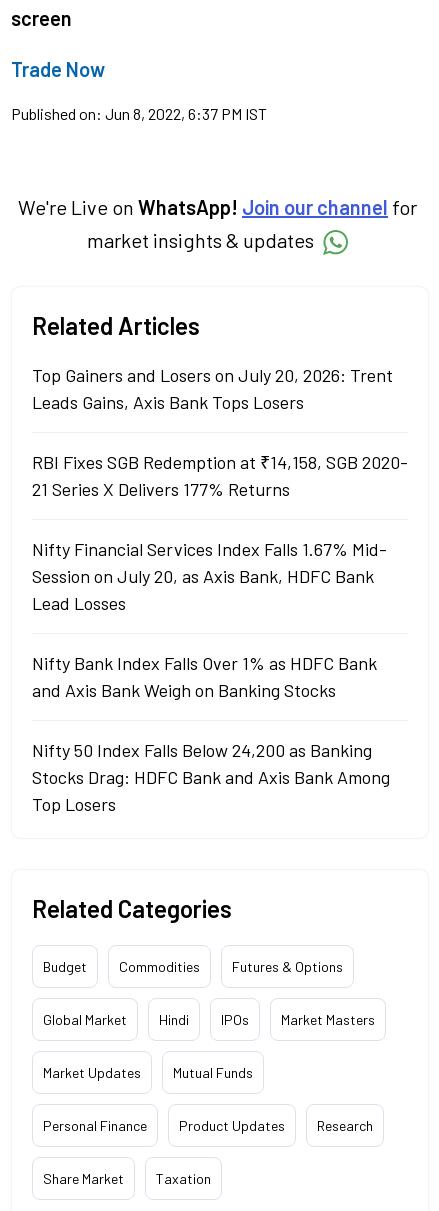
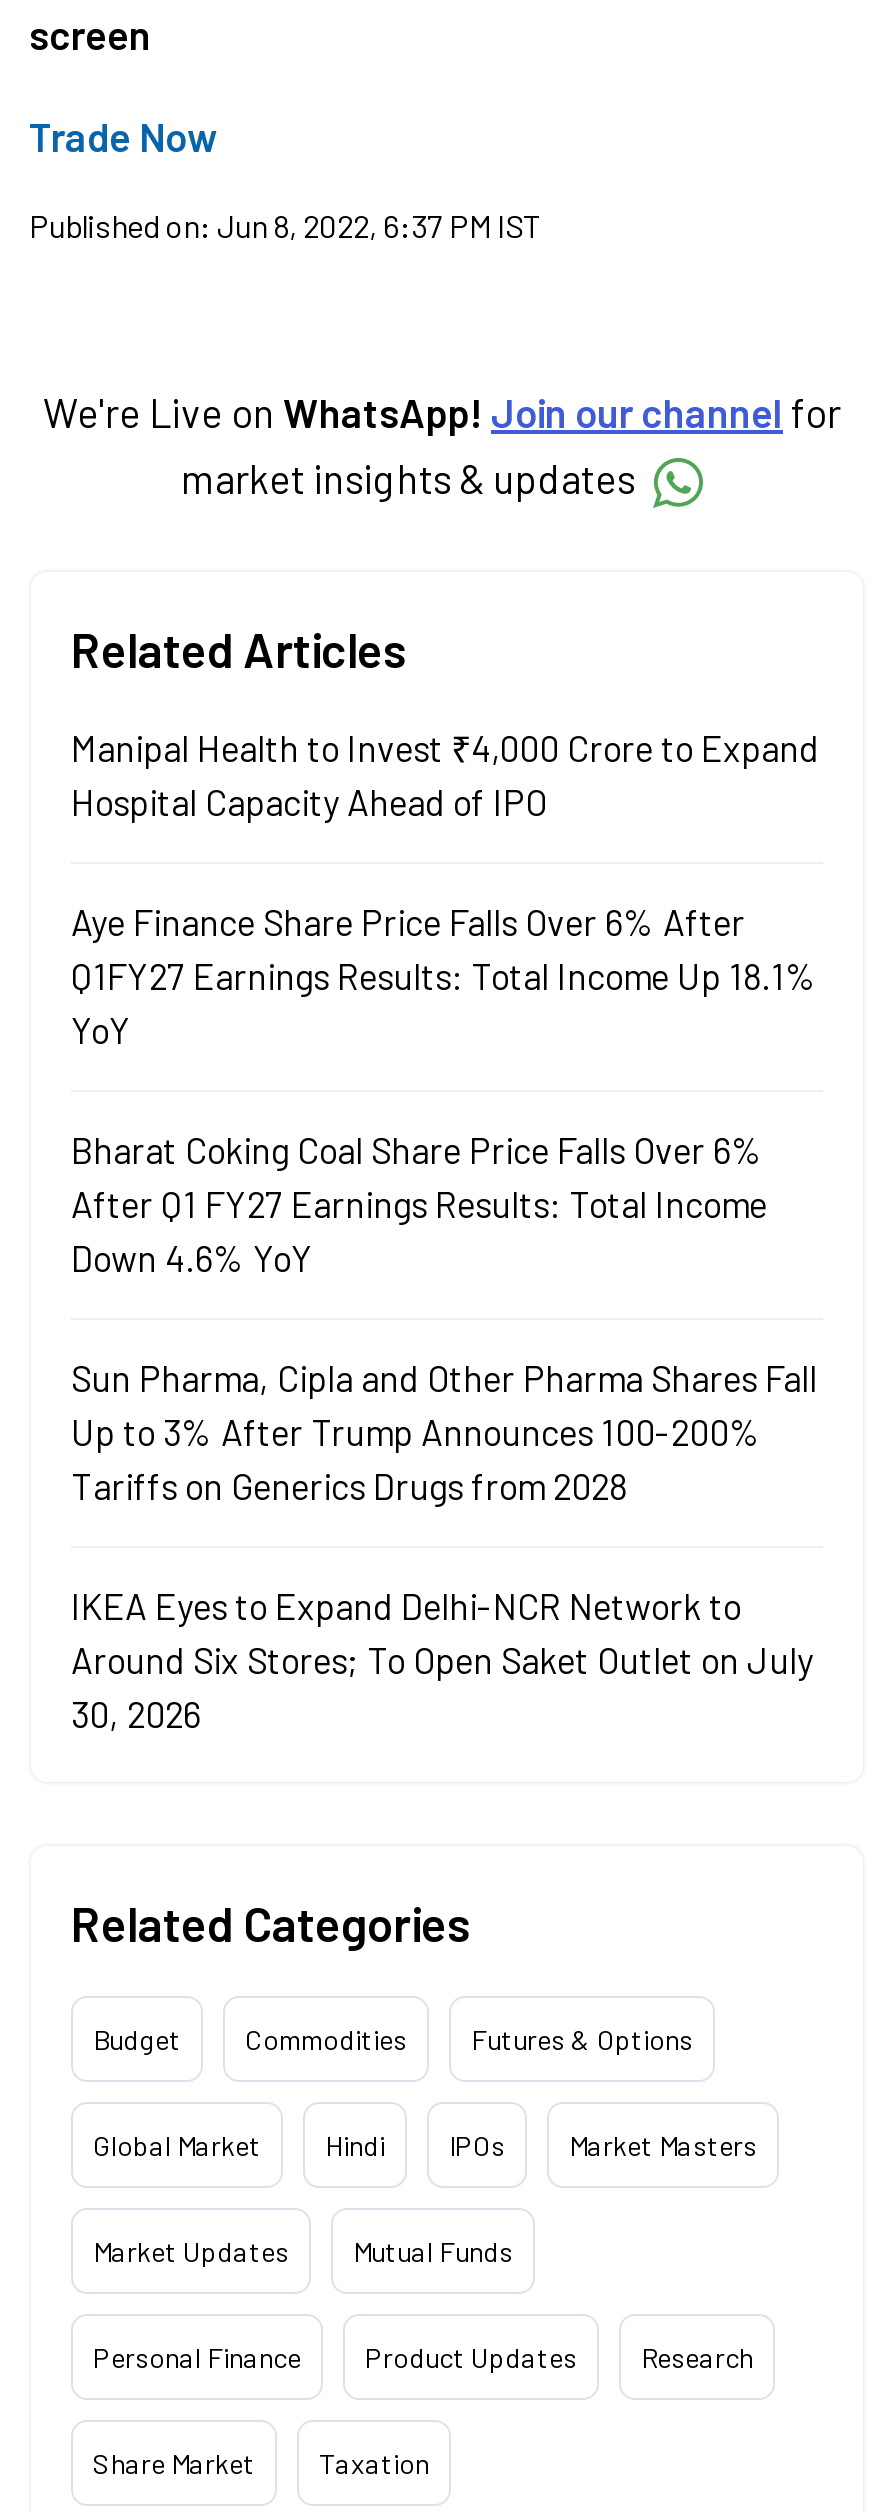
[32,364,393,413] Top Gainers and Losers on July 20, 2026: Trent | Leads Gains, Axis Bank Tops Losers -> [71,726,819,824] Manipal Health to Invest ₹4,000 Crore to Expand | Hospital Capacity Ahead of IPO
[32,451,408,500] RBI Fixes SGB Redemption at ₹14,158, SGB 2020- | 21 Series X Delivers 177% Returns -> [71,900,817,1052] Aye Finance Share Price Falls Over 6% After | Q1FY27 Earnings Results: Total Income Up 18.1% | YoY
[32,538,387,614] Nifty Financial Services Index Falls 1.67% Mid- | Session on July 20, as Axis Bank, HDFC Bank | Lead Losses -> [71,1128,767,1280] Bharat Coking Coal Share Price Falls Over 6% | After Q1 FY27 Earnings Results: Total Income | Down 4.6% YoY
[32,652,377,701] Nifty Bank Index Falls Over 1% as HDFC Bank | and Axis Bank Weigh on Banking Stocks -> [71,1356,817,1508] Sun Pharma, Cipla and Other Pharma Shares Fall | Up to 3% After Trump Announces 100-200% | Tariffs on Generics Drugs from 2028
[32,739,390,815] Nifty 50 Index Falls Below 24,200 as Banking | Stocks Drag: HDFC Bank and Axis Bank Among | Top Losers -> [71,1584,813,1736] IKEA Eyes to Expand Delhi-NCR Network to | Around Six Stores; To Open Saket Outlet on July | 30, 2026

